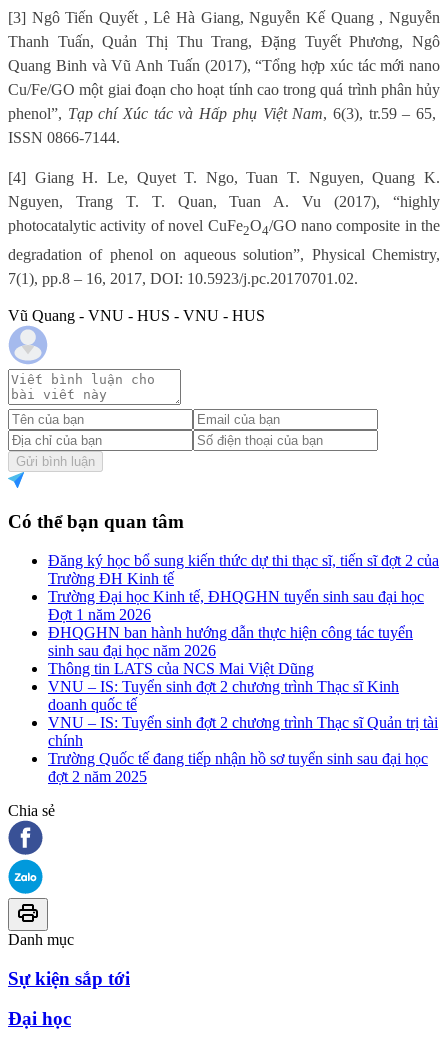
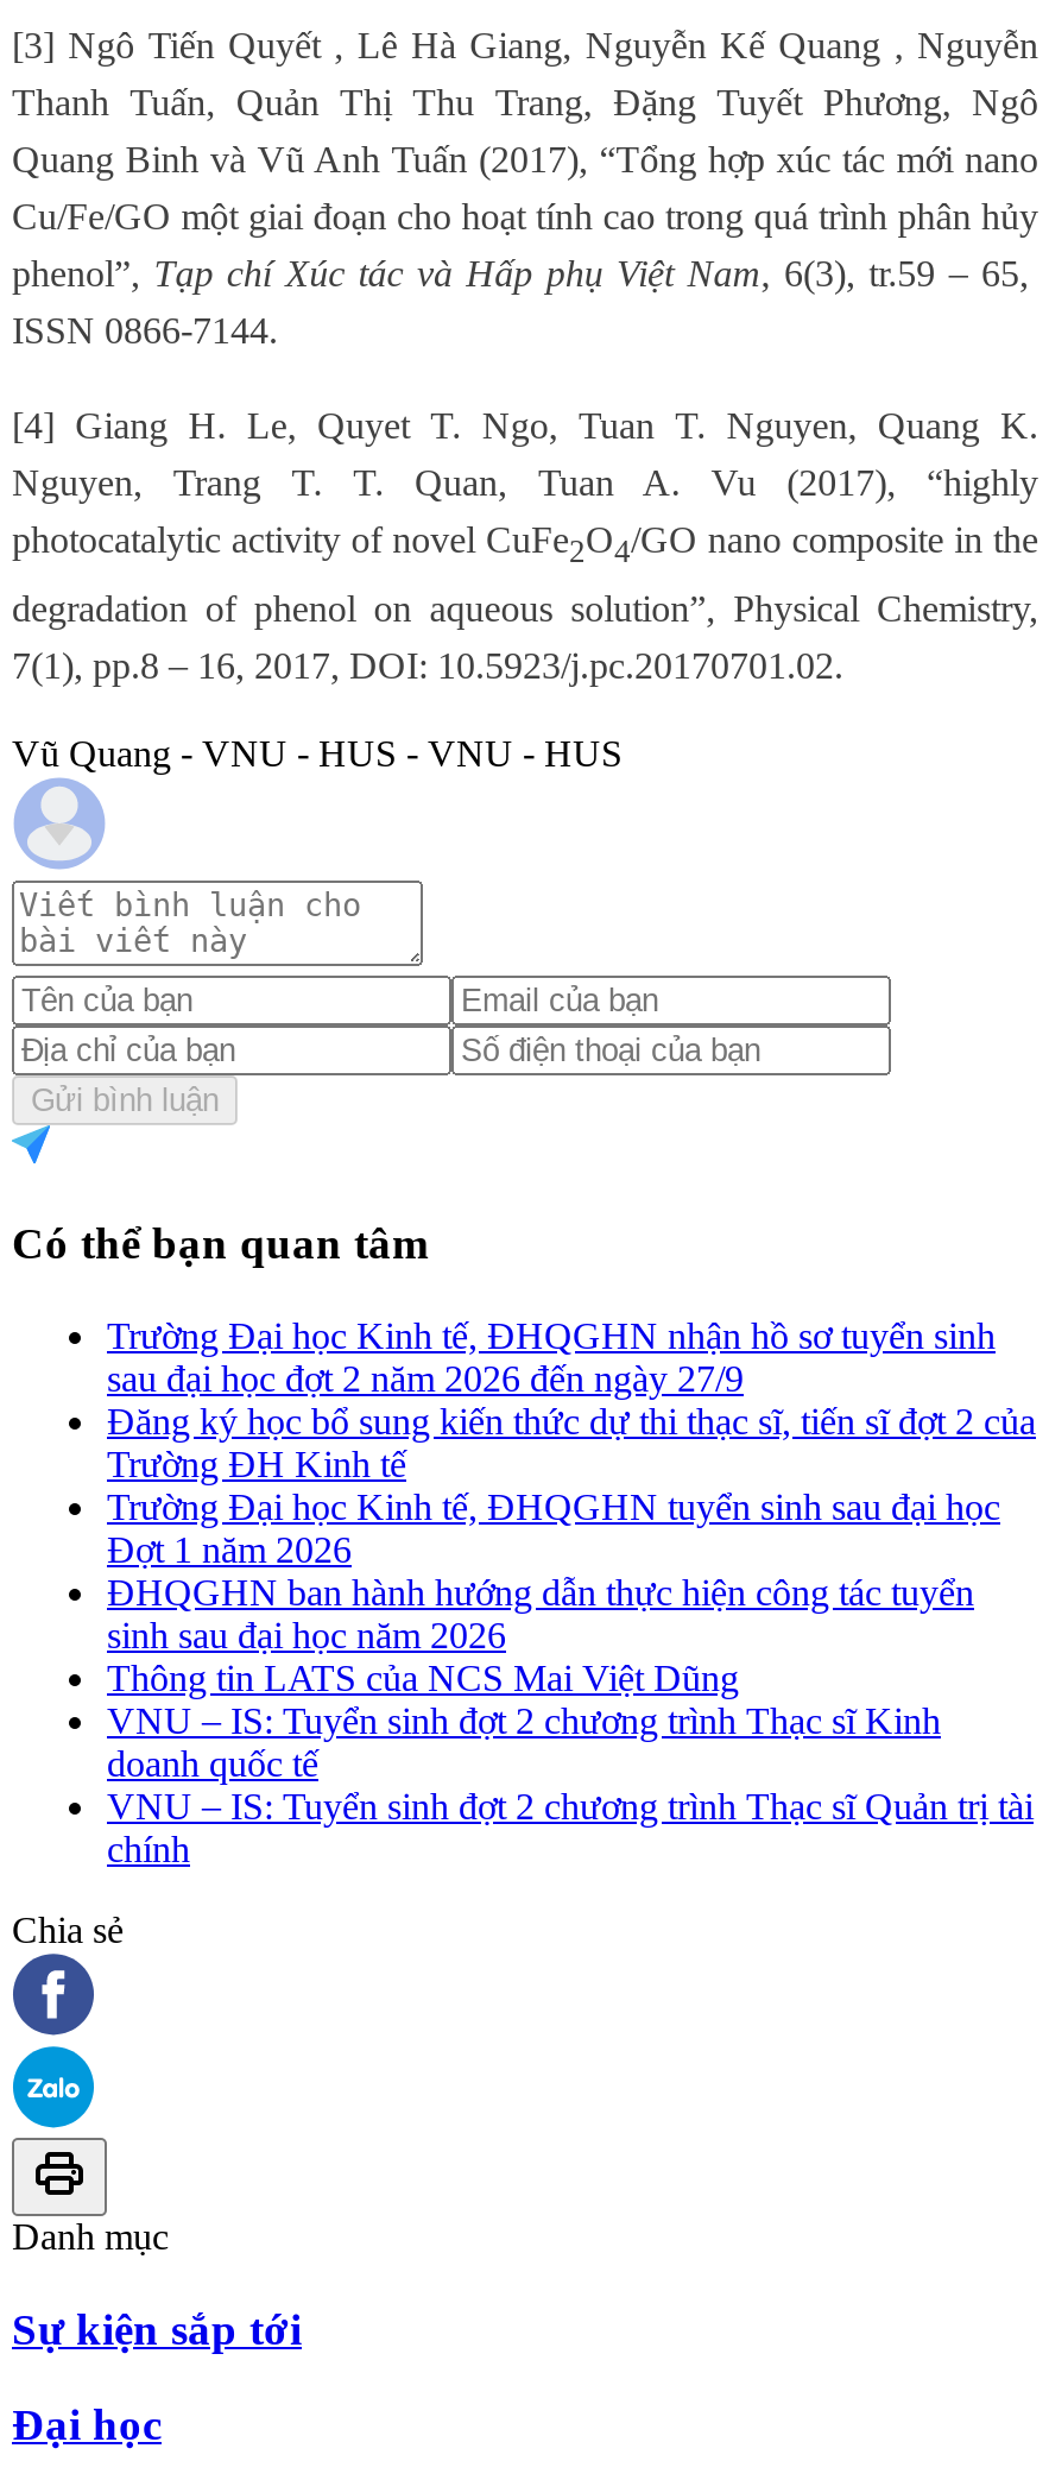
none -> [107,1315,996,1398] Trường Đại học Kinh tế, ĐHQGHN nhận hồ sơ tuyển sinh | sau đại học đợt 2 năm 2026 đến ngày 27/9
moved [48,552,439,749] -> [107,1401,1036,1869]: Đăng ký học bổ sung kiến thức dự thi thạc sĩ, tiến sĩ đợt 2 của | Trường ĐH Kinh tế | Trường Đại học Kinh tế, ĐHQGHN tuyển sinh sau đại học | ... | VNU – IS: Tuyển sinh đợt 2 chương trình Thạc sĩ Quản trị tài | chính
[48,750,428,785] Trường Quốc tế đang tiếp nhận hồ sơ tuyển sinh sau đại học | đợt 2 năm 2025 -> none

